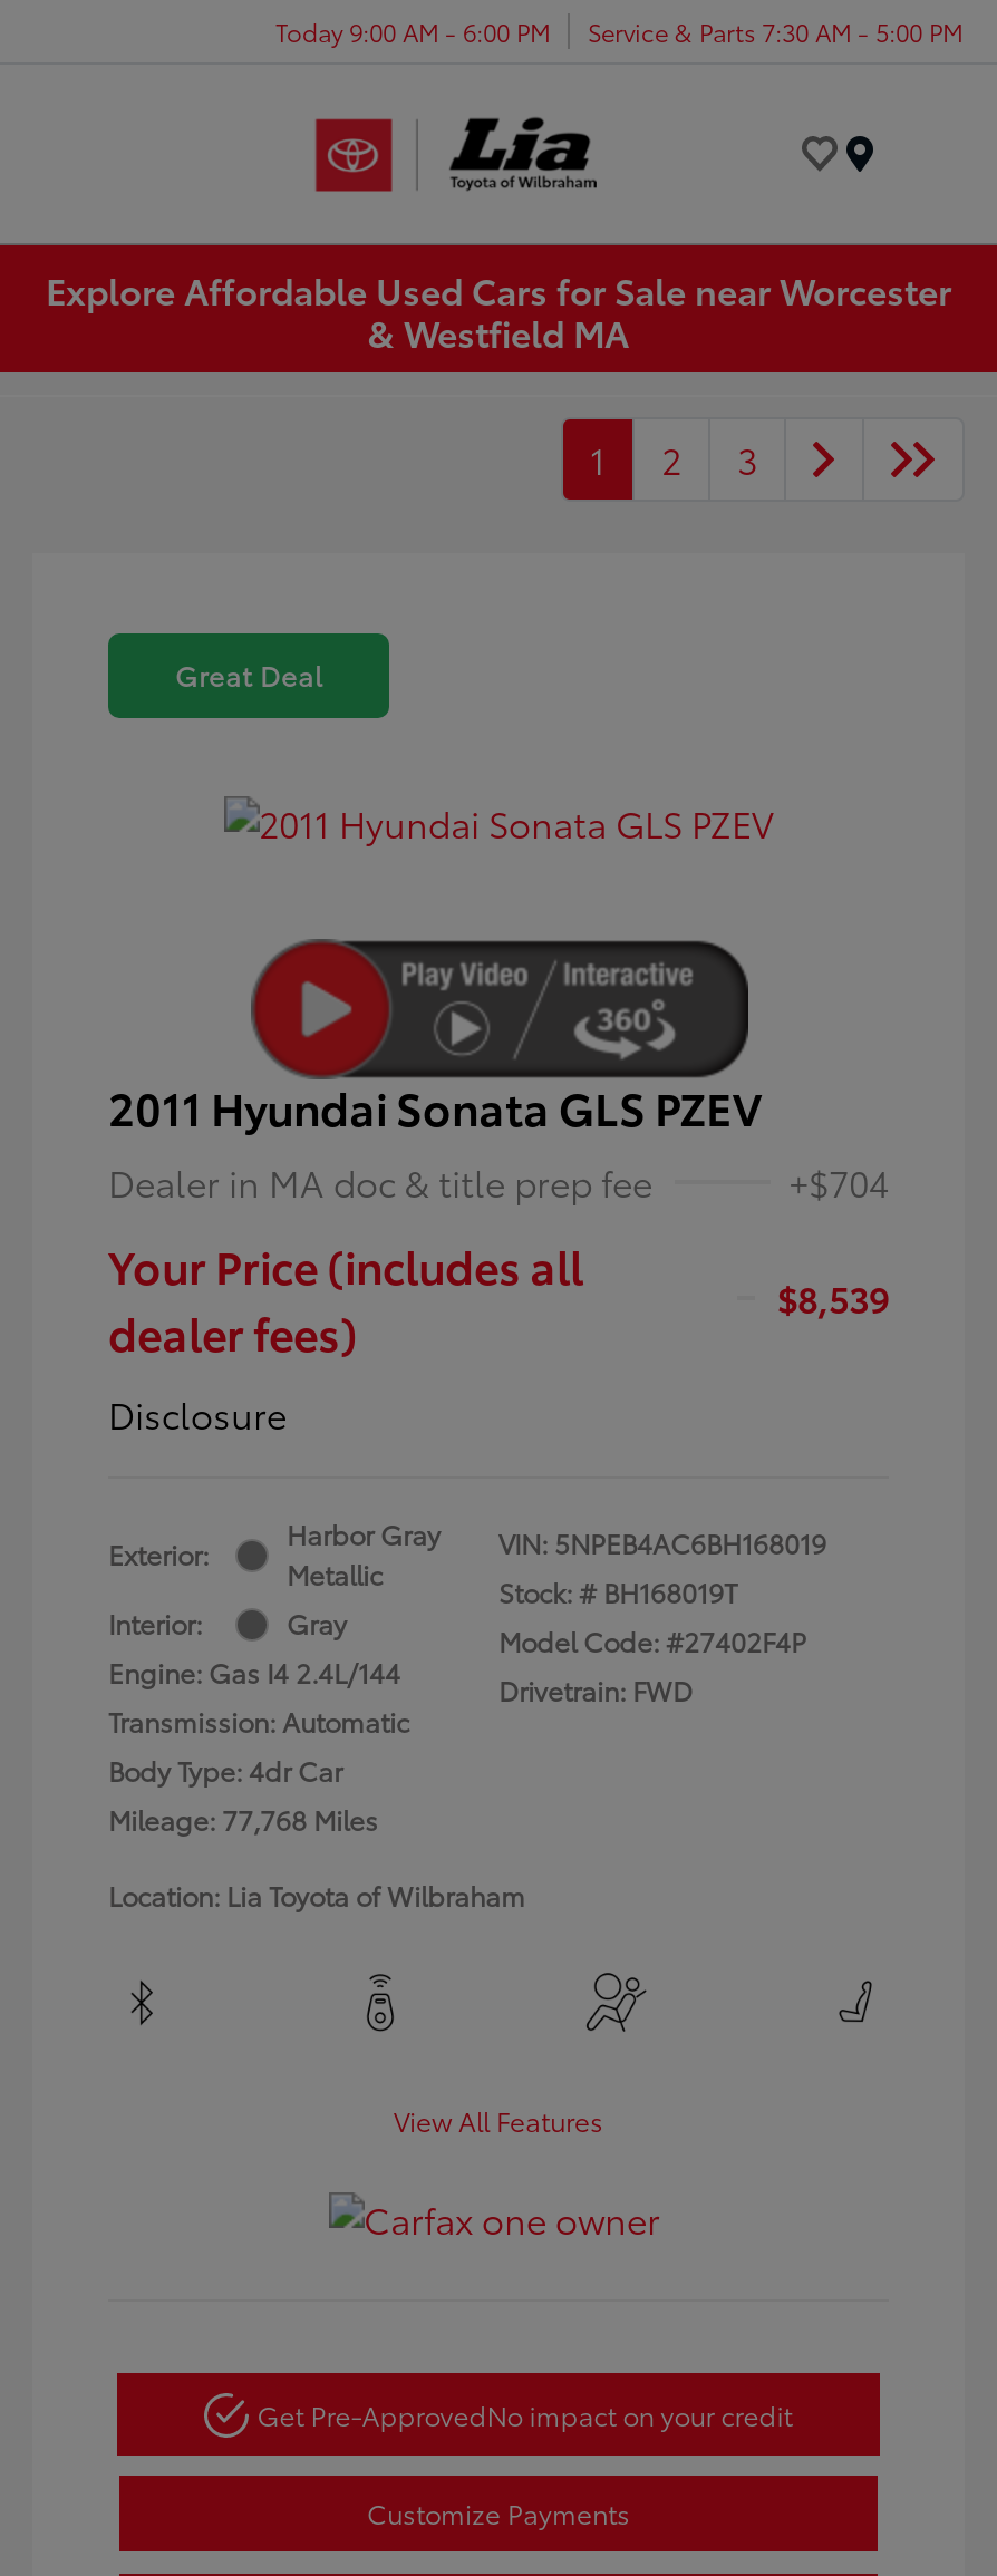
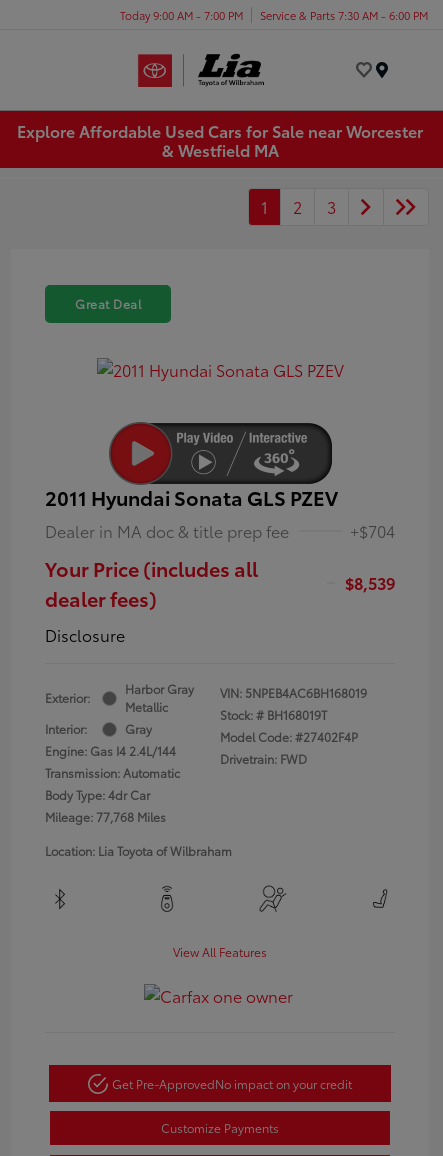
[275,12,550,48] Today 9:00 AM - 6:00 PM -> [120,6,243,22] Today 9:00 AM - 7:00 PM
[588,12,962,48] Service & Parts 7:30 AM - 5:00 PM -> [260,6,428,22] Service & Parts 7:30 AM - 6:00 PM

